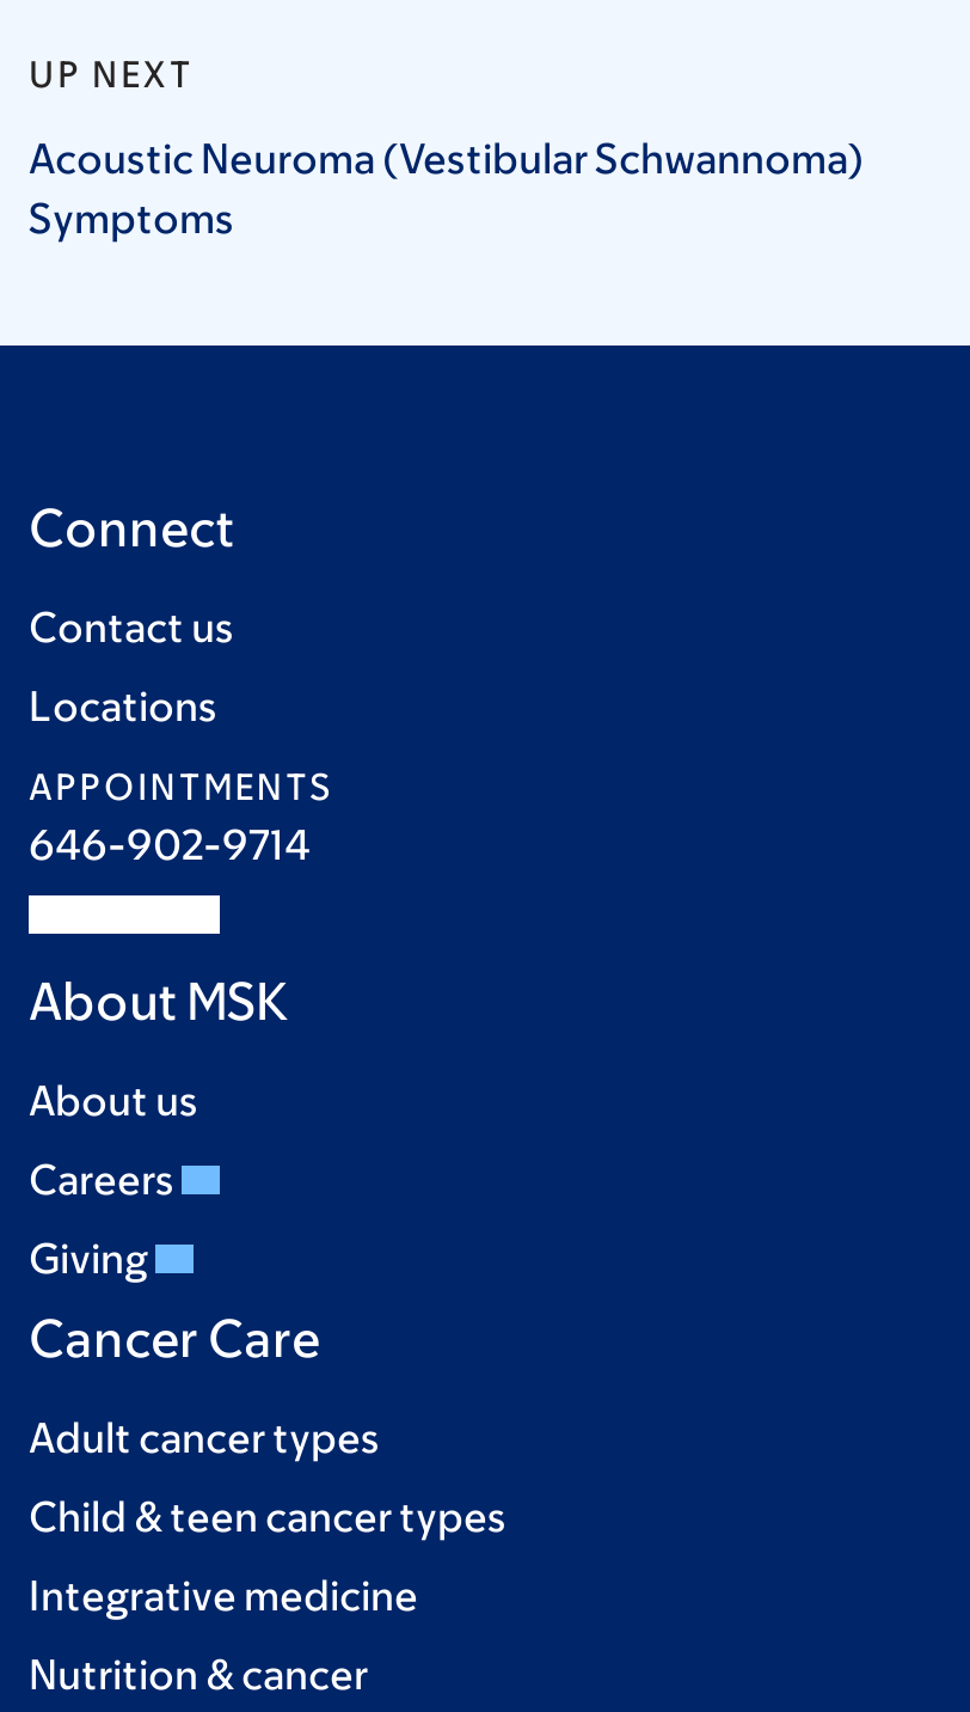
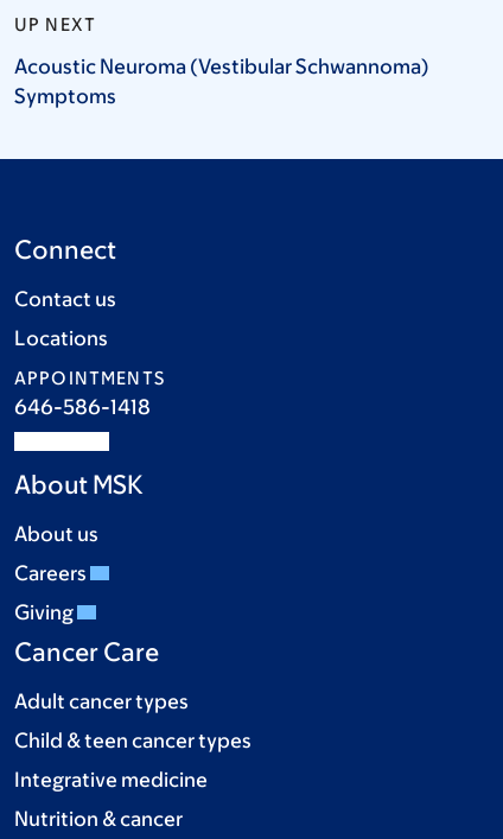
[29,822,311,870] 646-902-9714 -> [14,396,151,419] 646-586-1418

